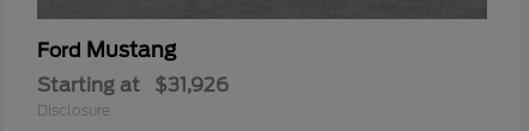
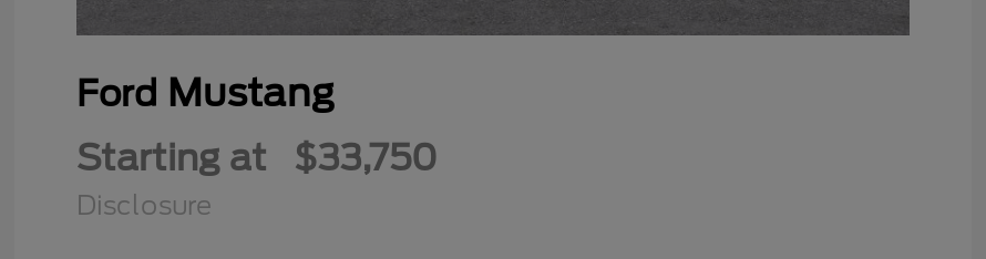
[37,74,229,96] Starting at $31,926 -> [76,137,438,179] Starting at $33,750

